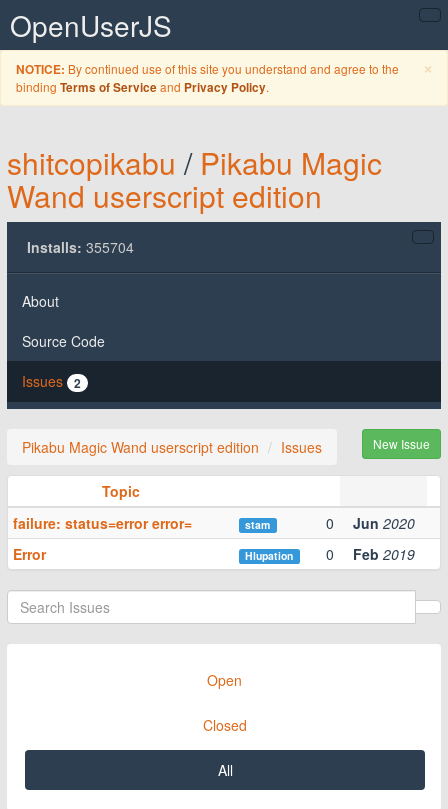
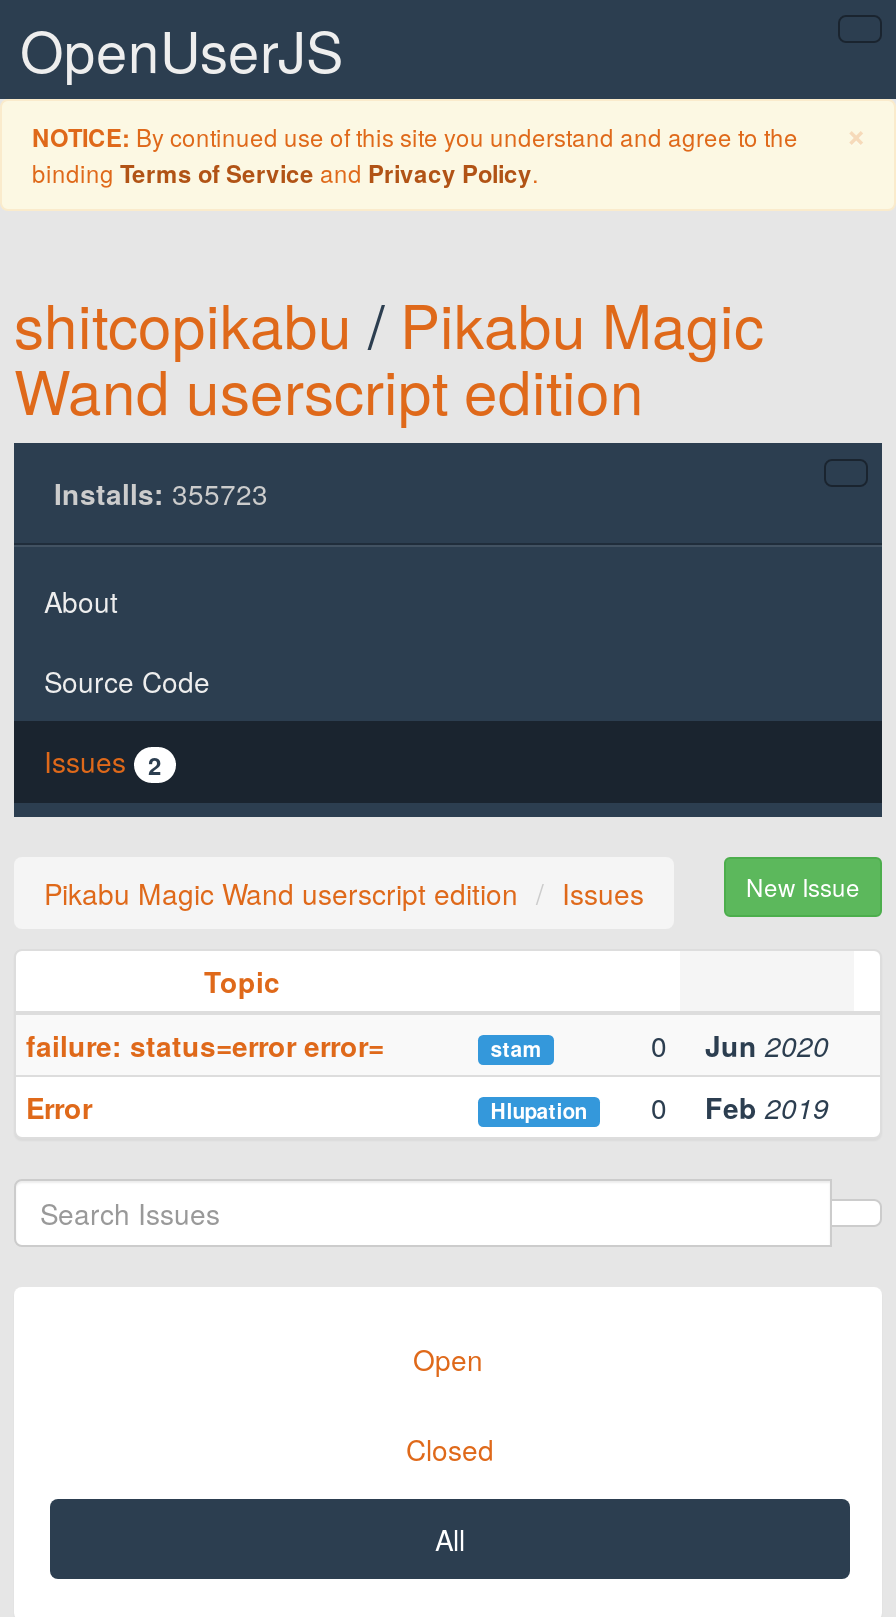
[27,237,134,257] Installs: 355704 -> [54,473,268,513] Installs: 355723

